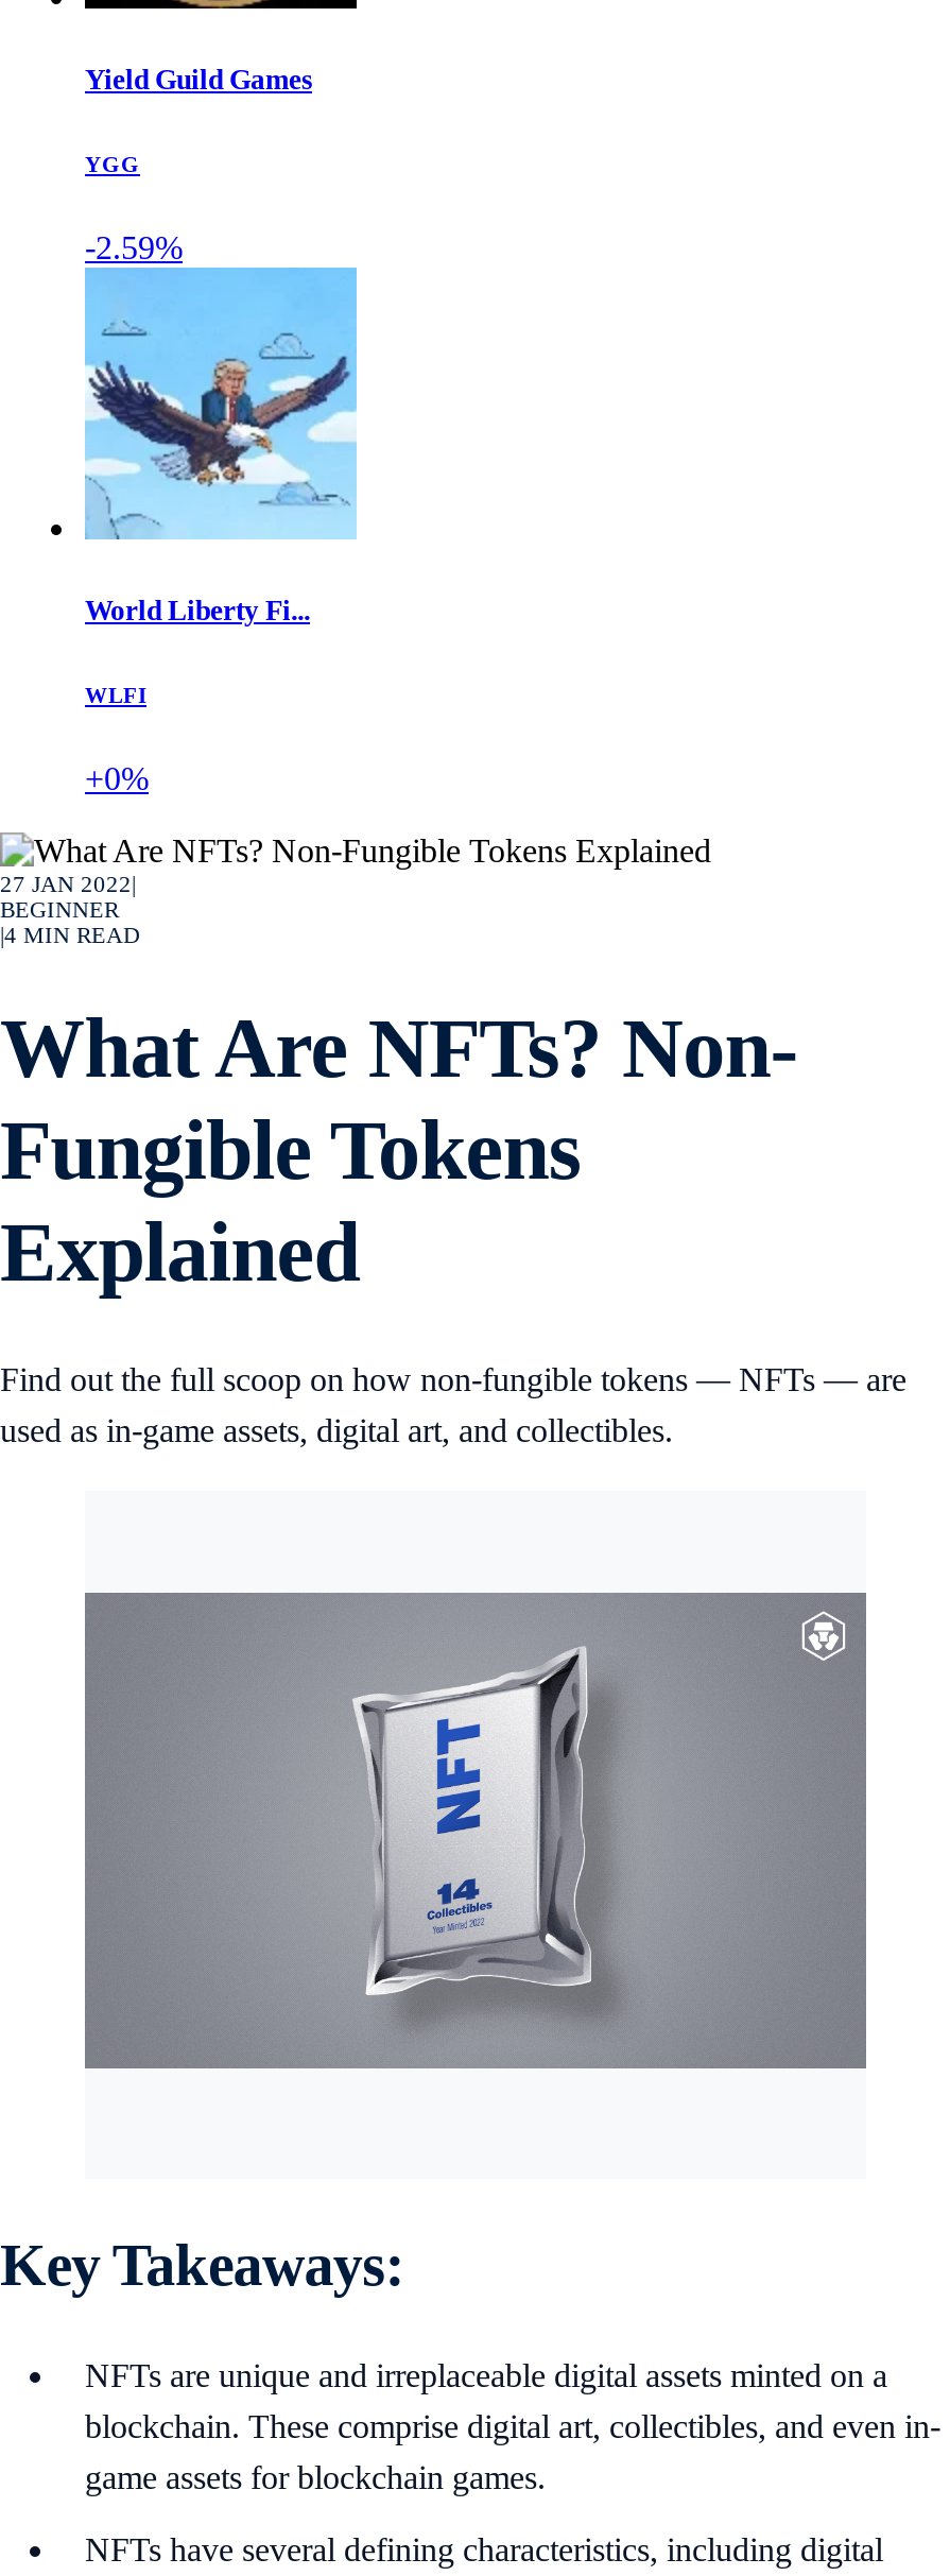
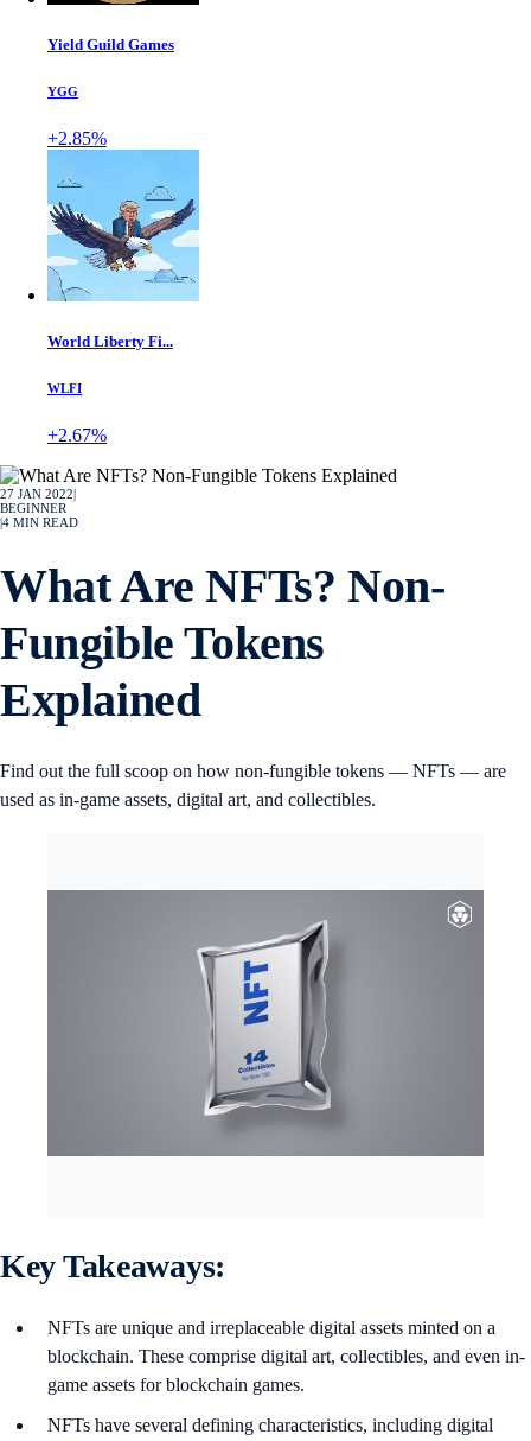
[85,230,183,266] -2.59% -> [47,128,107,149] +2.85%
[85,761,149,797] +0% -> [47,425,107,445] +2.67%

